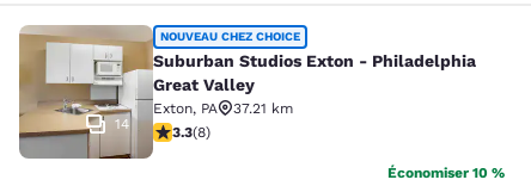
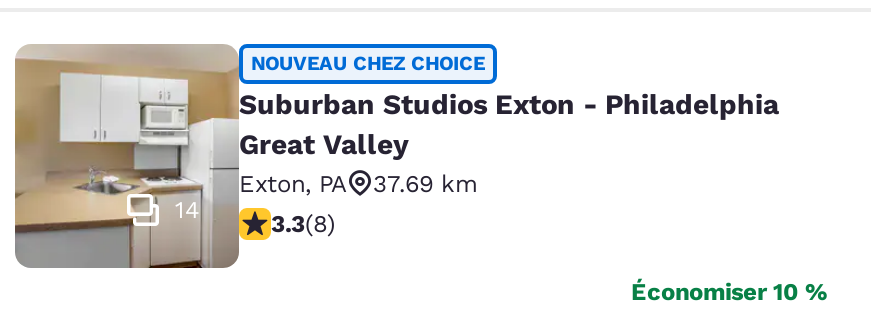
[153,100,293,117] Exton, PA 37.21 km -> [239,170,477,198] Exton, PA 37.69 km

